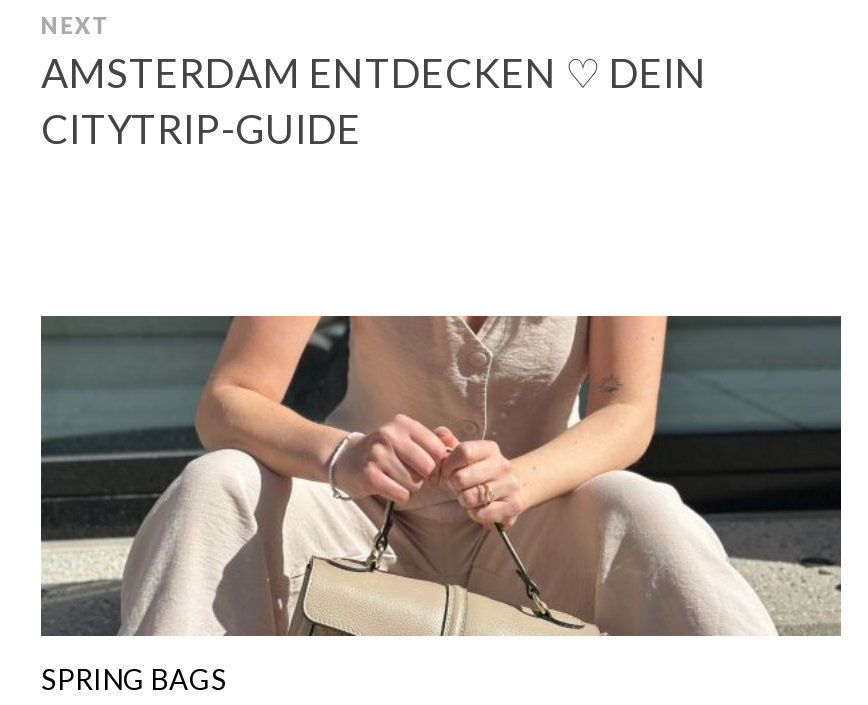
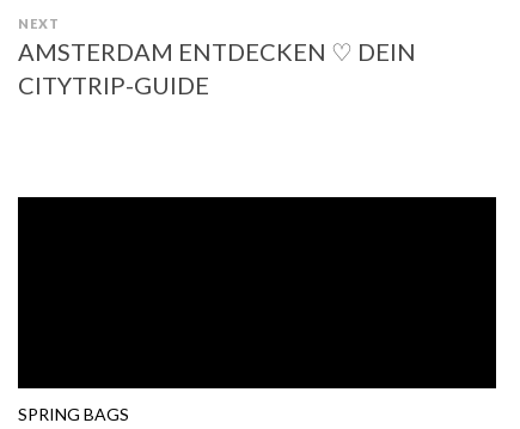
[39,315,843,637] [image] -> none

